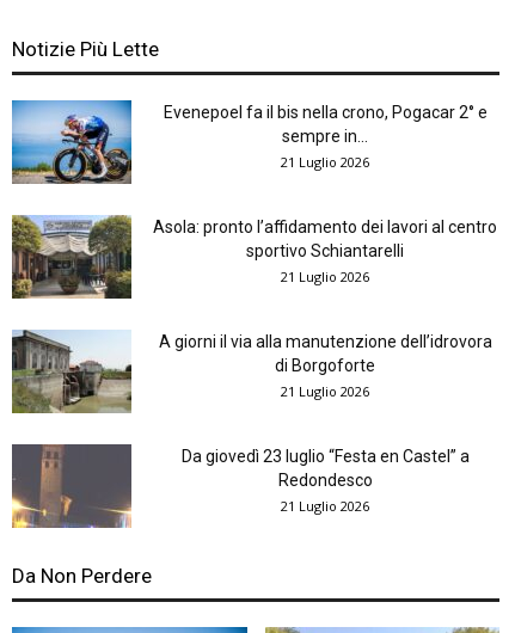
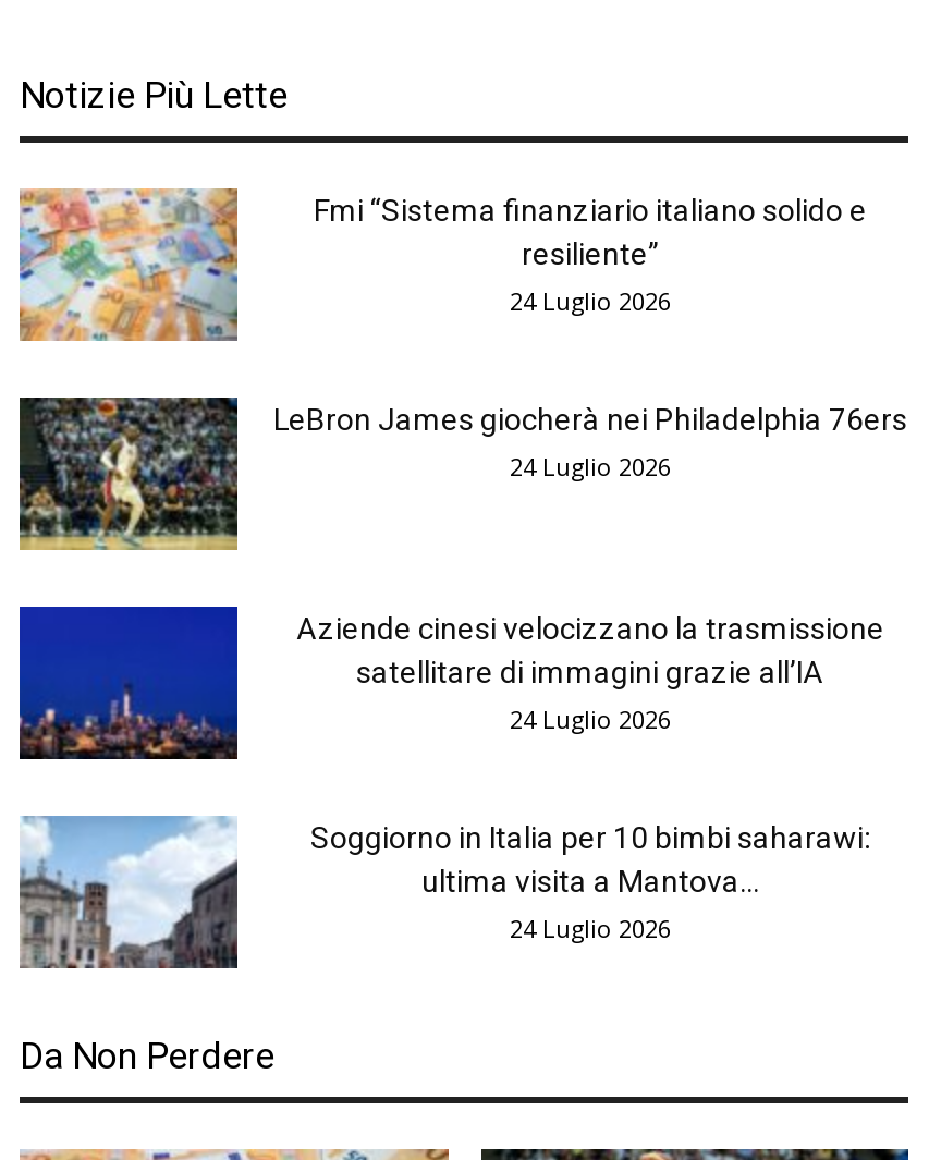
[11,99,487,185] [image] | Evenepoel fa il bis nella crono, Pogacar 2° e | sempre in... | 21 Luglio 2026 -> [17,186,867,341] [image] | Fmi “Sistema finanziario italiano solido e | resiliente” | 24 Luglio 2026
[11,214,497,300] [image] | Asola: pronto l’affidamento dei lavori al centro | sportivo Schiantarelli | 21 Luglio 2026 -> [17,395,907,552] [image] | LeBron James giocherà nei Philadelphia 76ers | 24 Luglio 2026
[11,328,492,414] [image] | A giorni il via alla manutenzione dell’idrovora | di Borgoforte | 21 Luglio 2026 -> [17,605,884,761] [image] | Aziende cinesi velocizzano la trasmissione | satellitare di immagini grazie all’IA | 24 Luglio 2026
[11,443,133,529] [image] -> [20,814,240,970] [image]
[181,447,469,515] Da giovedì 23 luglio “Festa en Castel” a | Redondesco | 21 Luglio 2026 -> [310,821,870,945] Soggiorno in Italia per 10 bimbi saharawi: | ultima visita a Mantova... | 24 Luglio 2026

